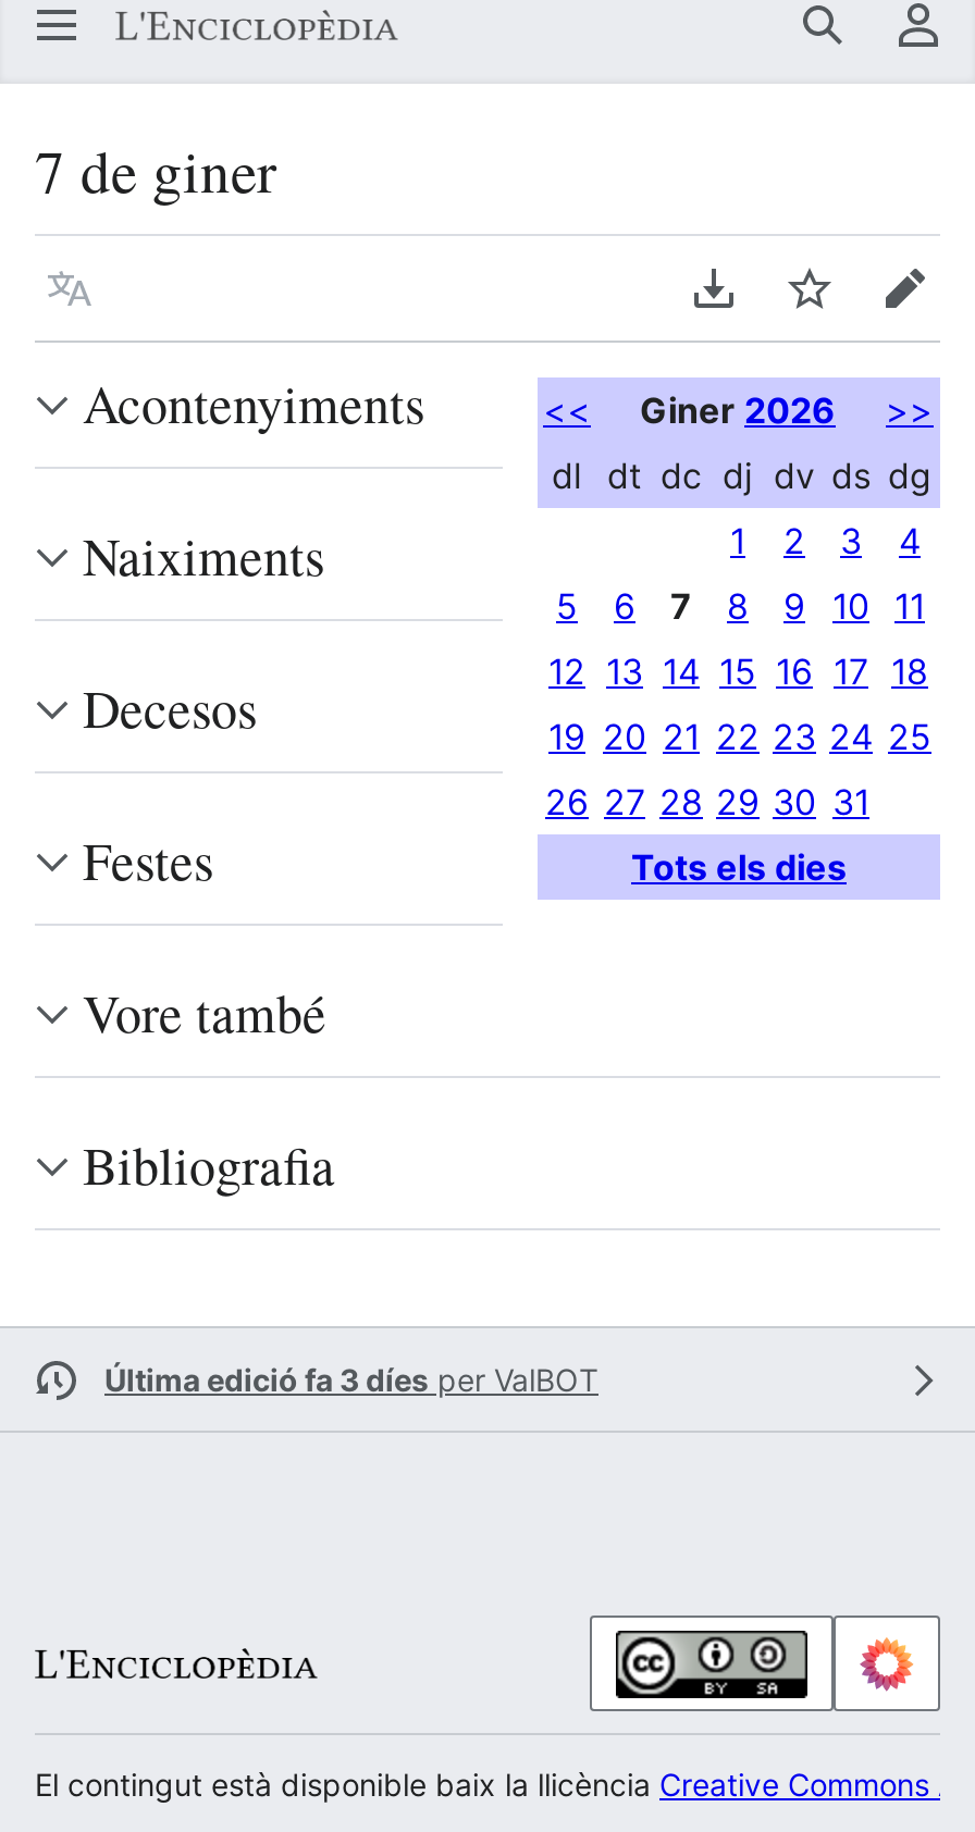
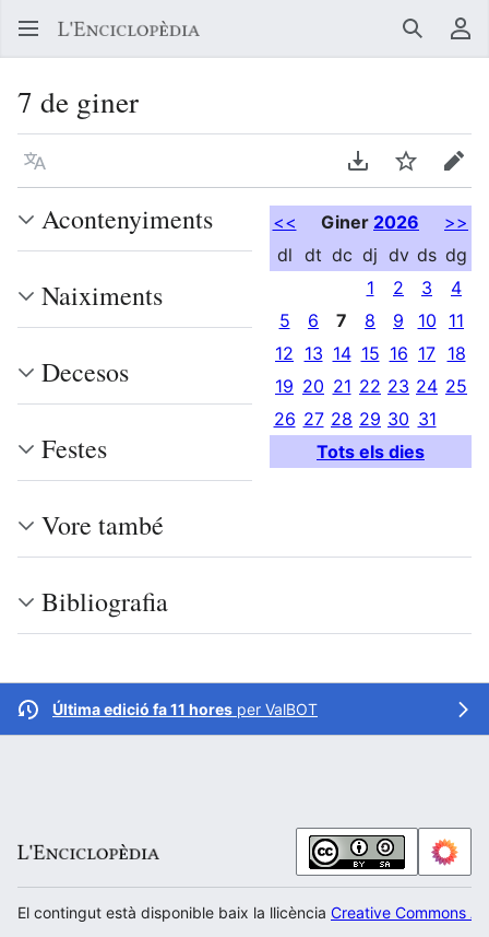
[104,1361,598,1398] Última edició fa 3 díes per ValBOT -> [52,700,318,718] Última edició fa 11 hores per ValBOT

